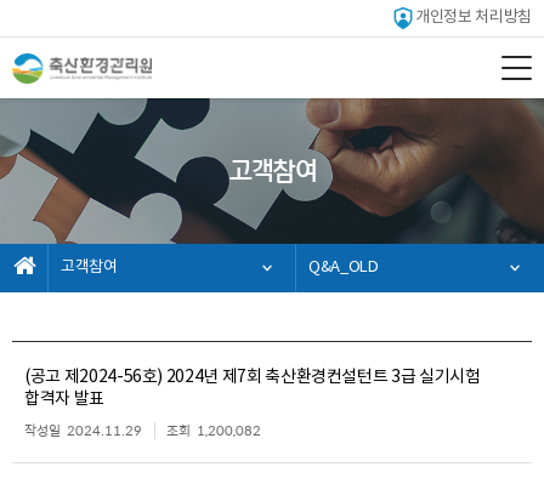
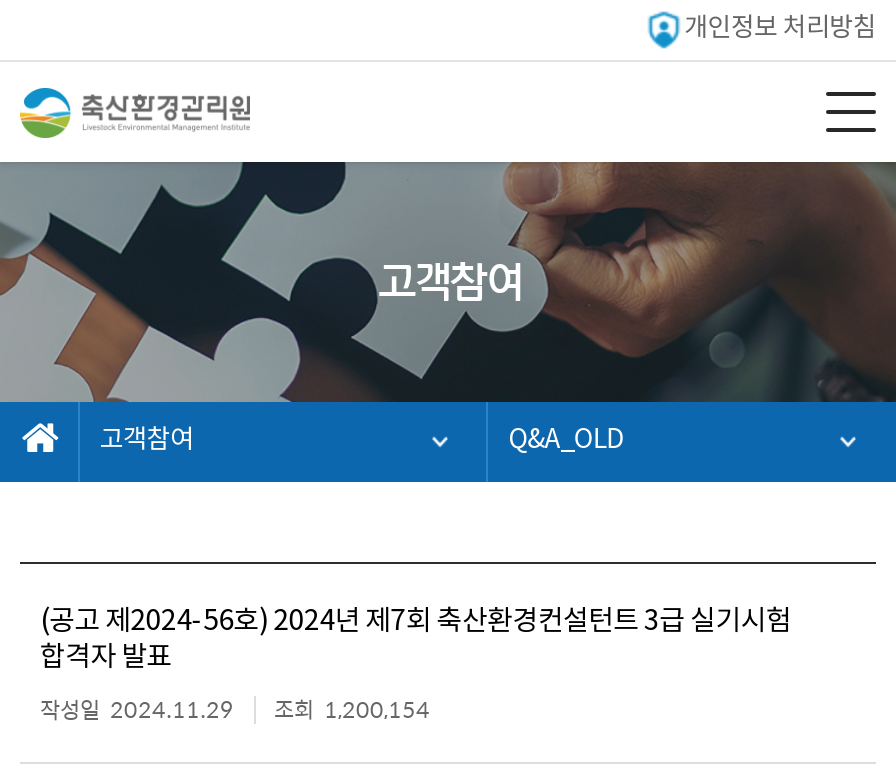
[24,420,261,440] 작성일 2024.11.29 조회 1,200,082 -> [40,692,430,726] 작성일 2024.11.29 조회 1,200,154

